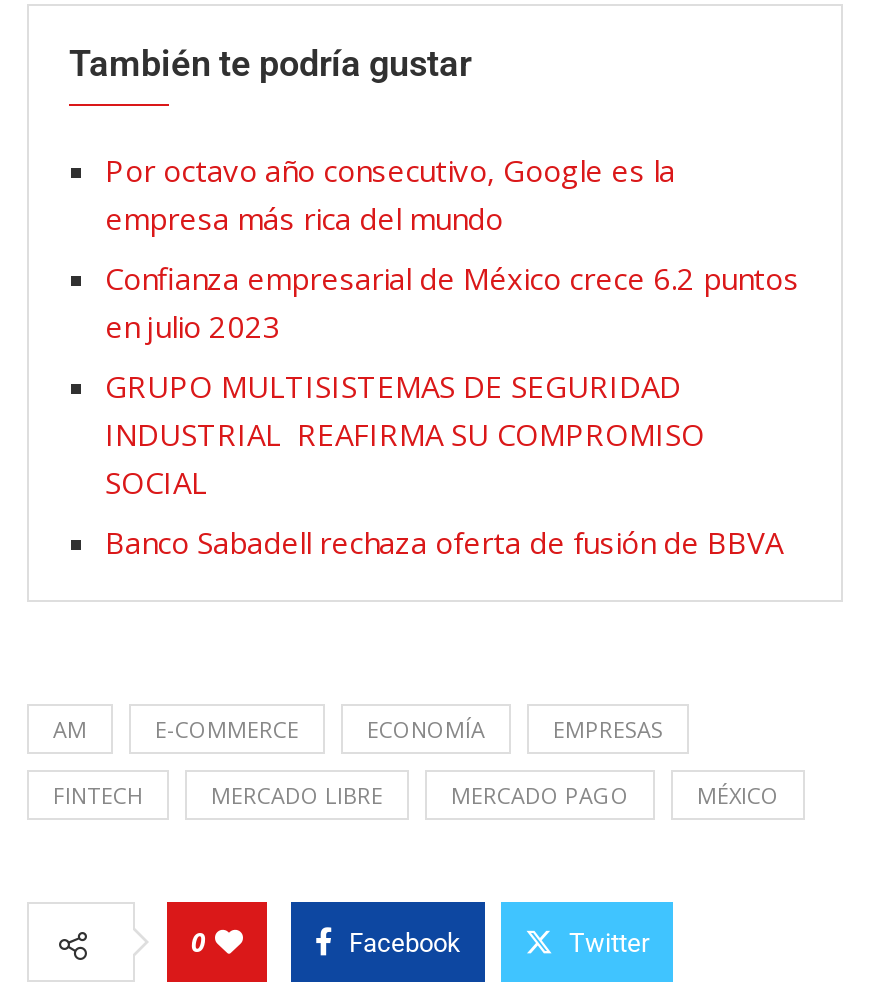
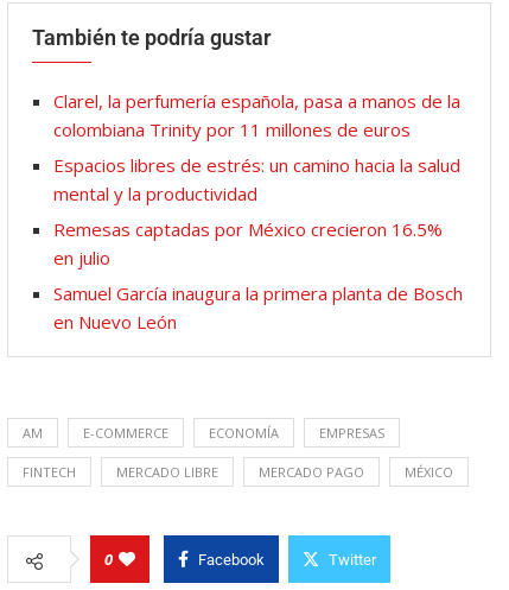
[105,150,675,238] Por octavo año consecutivo, Google es la | empresa más rica del mundo -> [53,89,460,141] Clarel, la perfumería española, pasa a manos de la | colombiana Trinity por 11 millones de euros
[105,258,799,346] Confianza empresarial de México crece 6.2 puntos | en julio 2023 -> [53,153,460,205] Espacios libres de estrés: un camino hacia la salud | mental y la productividad
[105,366,705,502] GRUPO MULTISISTEMAS DE SEGURIDAD | INDUSTRIAL REAFIRMA SU COMPROMISO | SOCIAL -> [53,217,443,269] Remesas captadas por México crecieron 16.5% | en julio
[105,522,783,562] Banco Sabadell rechaza oferta de fusión de BBVA -> [53,281,463,334] Samuel García inaugura la primera planta de Bosch | en Nuevo León

